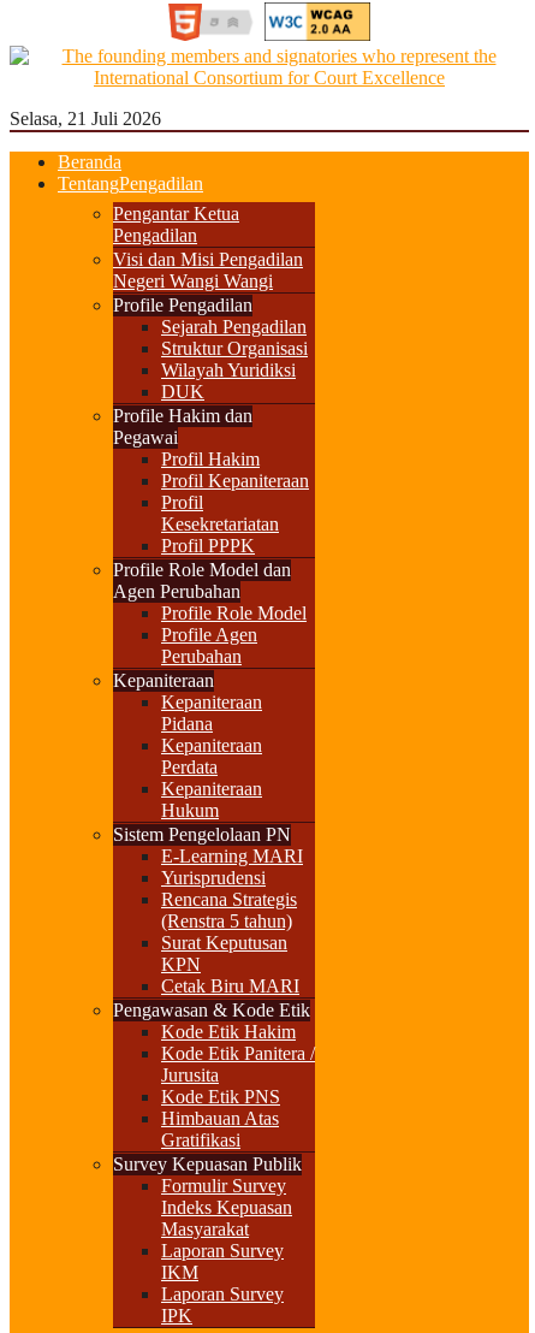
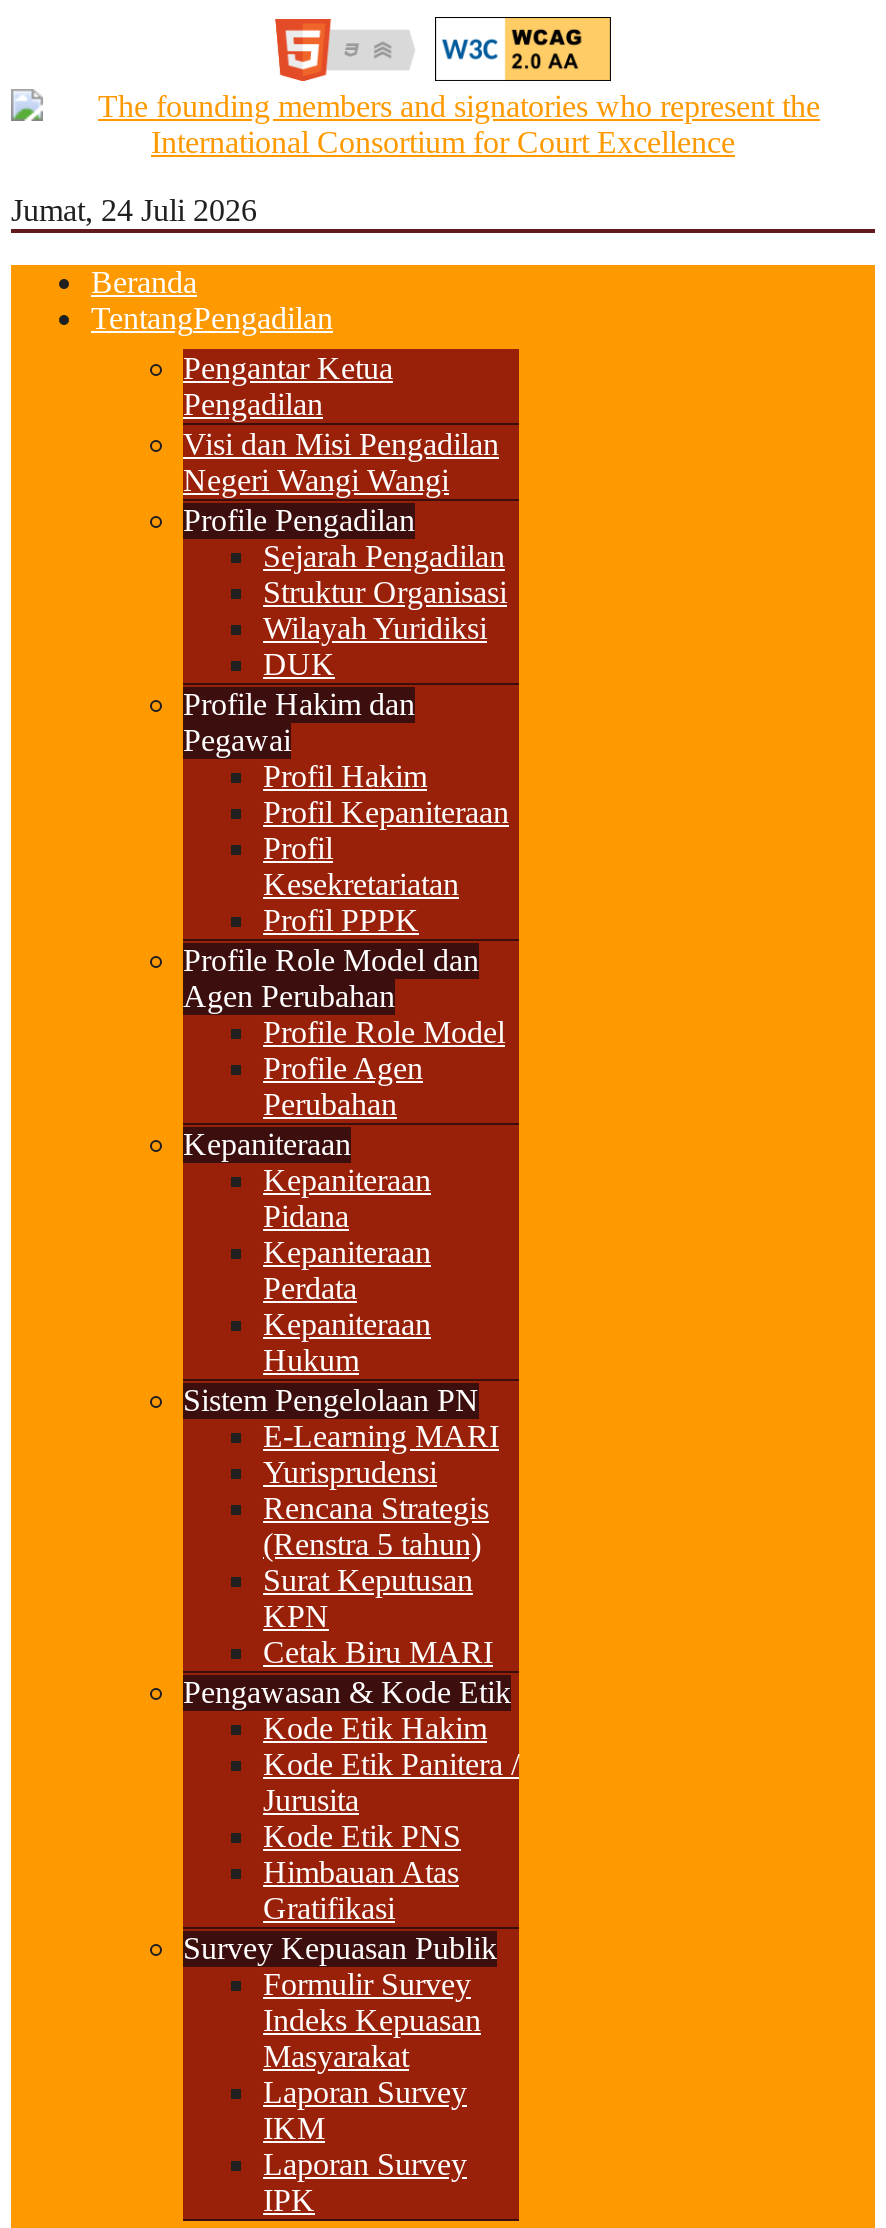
[10,108,161,129] Selasa, 21 Juli 2026 -> [11,193,257,227] Jumat, 24 Juli 2026

